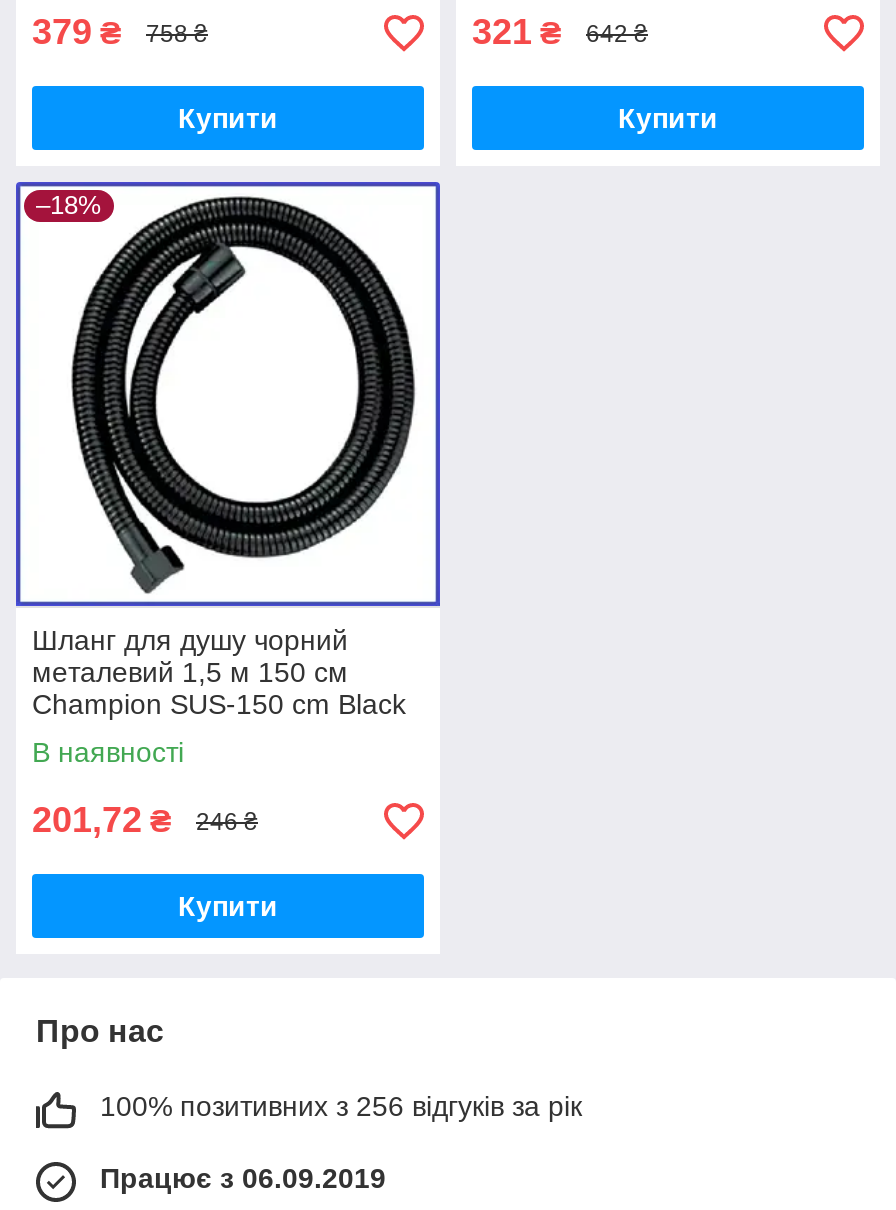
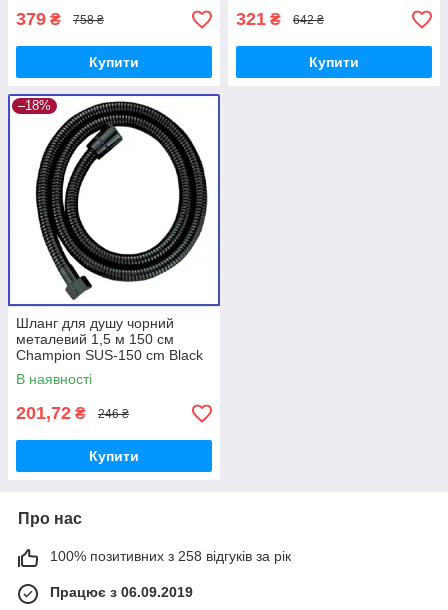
[100,1090,582,1122] 100% позитивних з 256 відгуків за рік -> [50,548,291,564] 100% позитивних з 258 відгуків за рік

